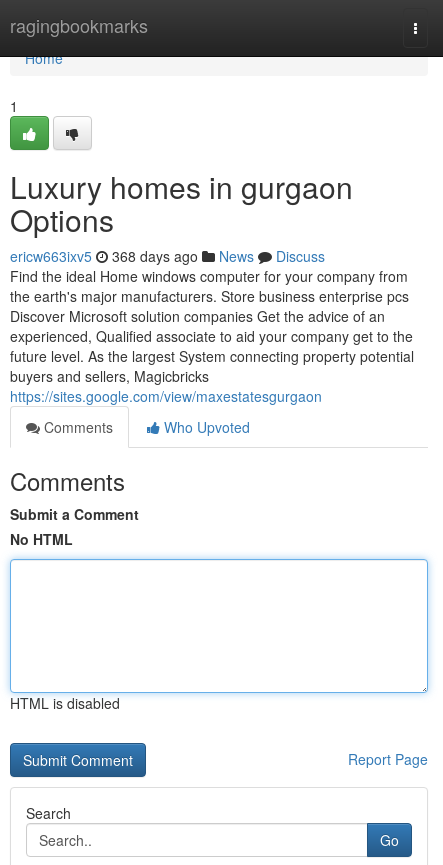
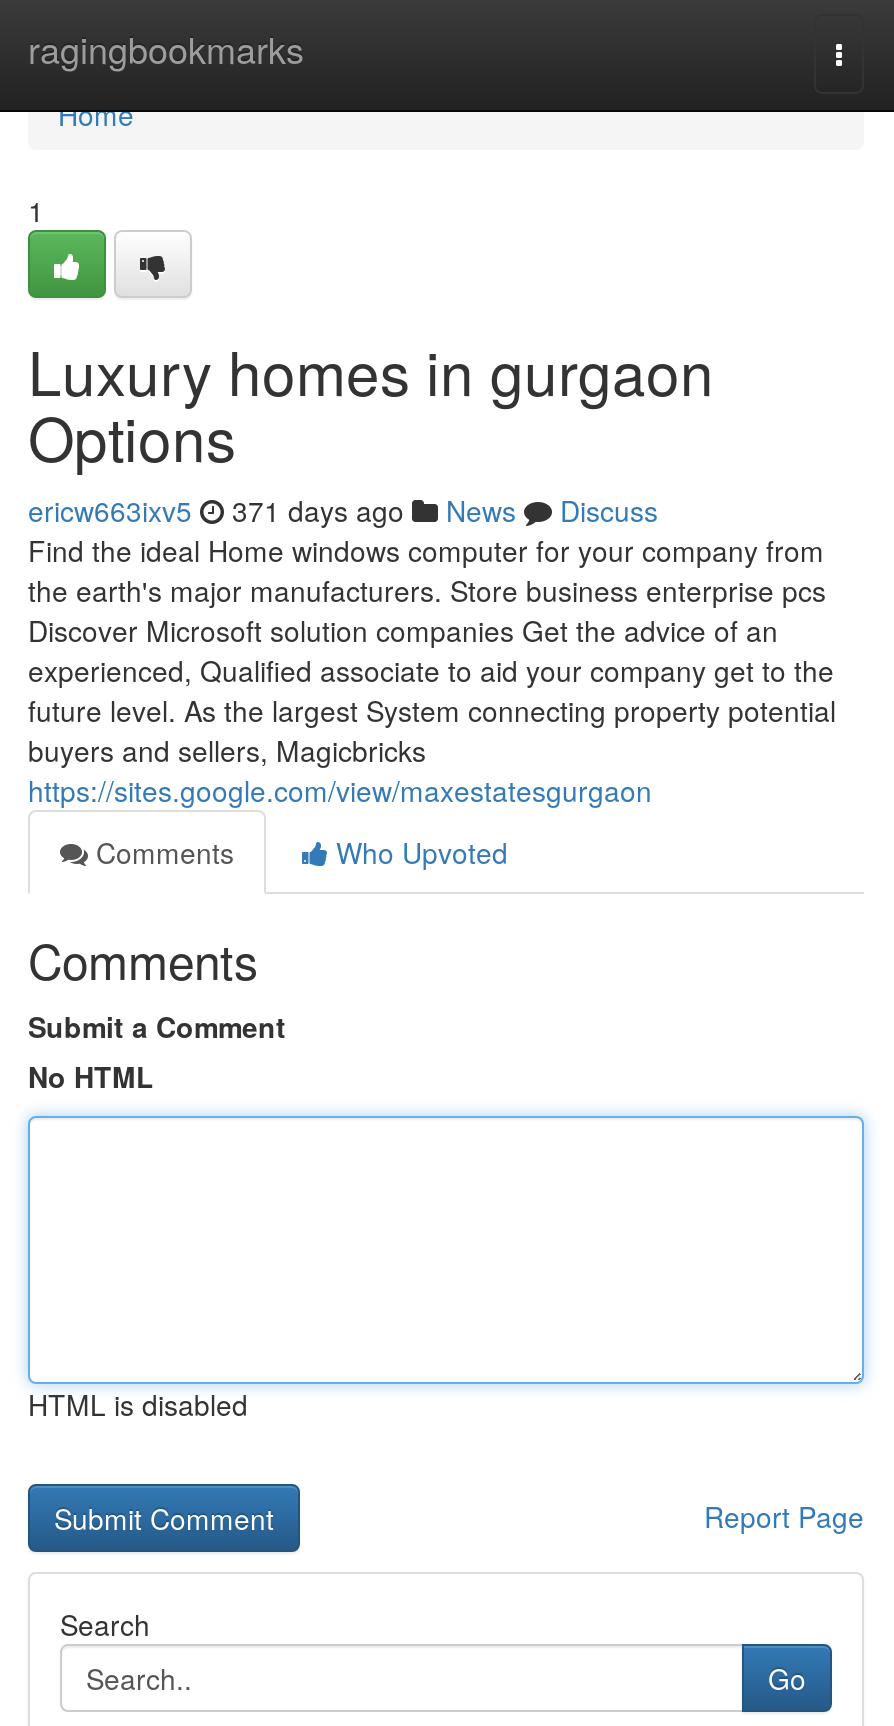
[10,246,325,266] ericw663ixv5 368 days ago News Discuss -> [28,490,658,530] ericw663ixv5 371 days ago News Discuss

